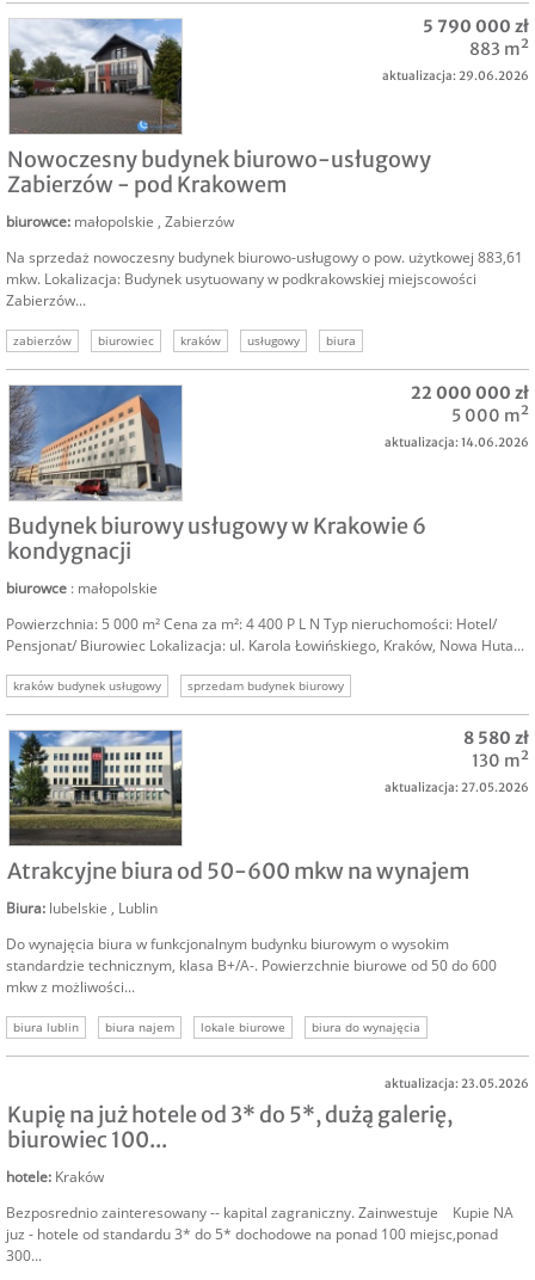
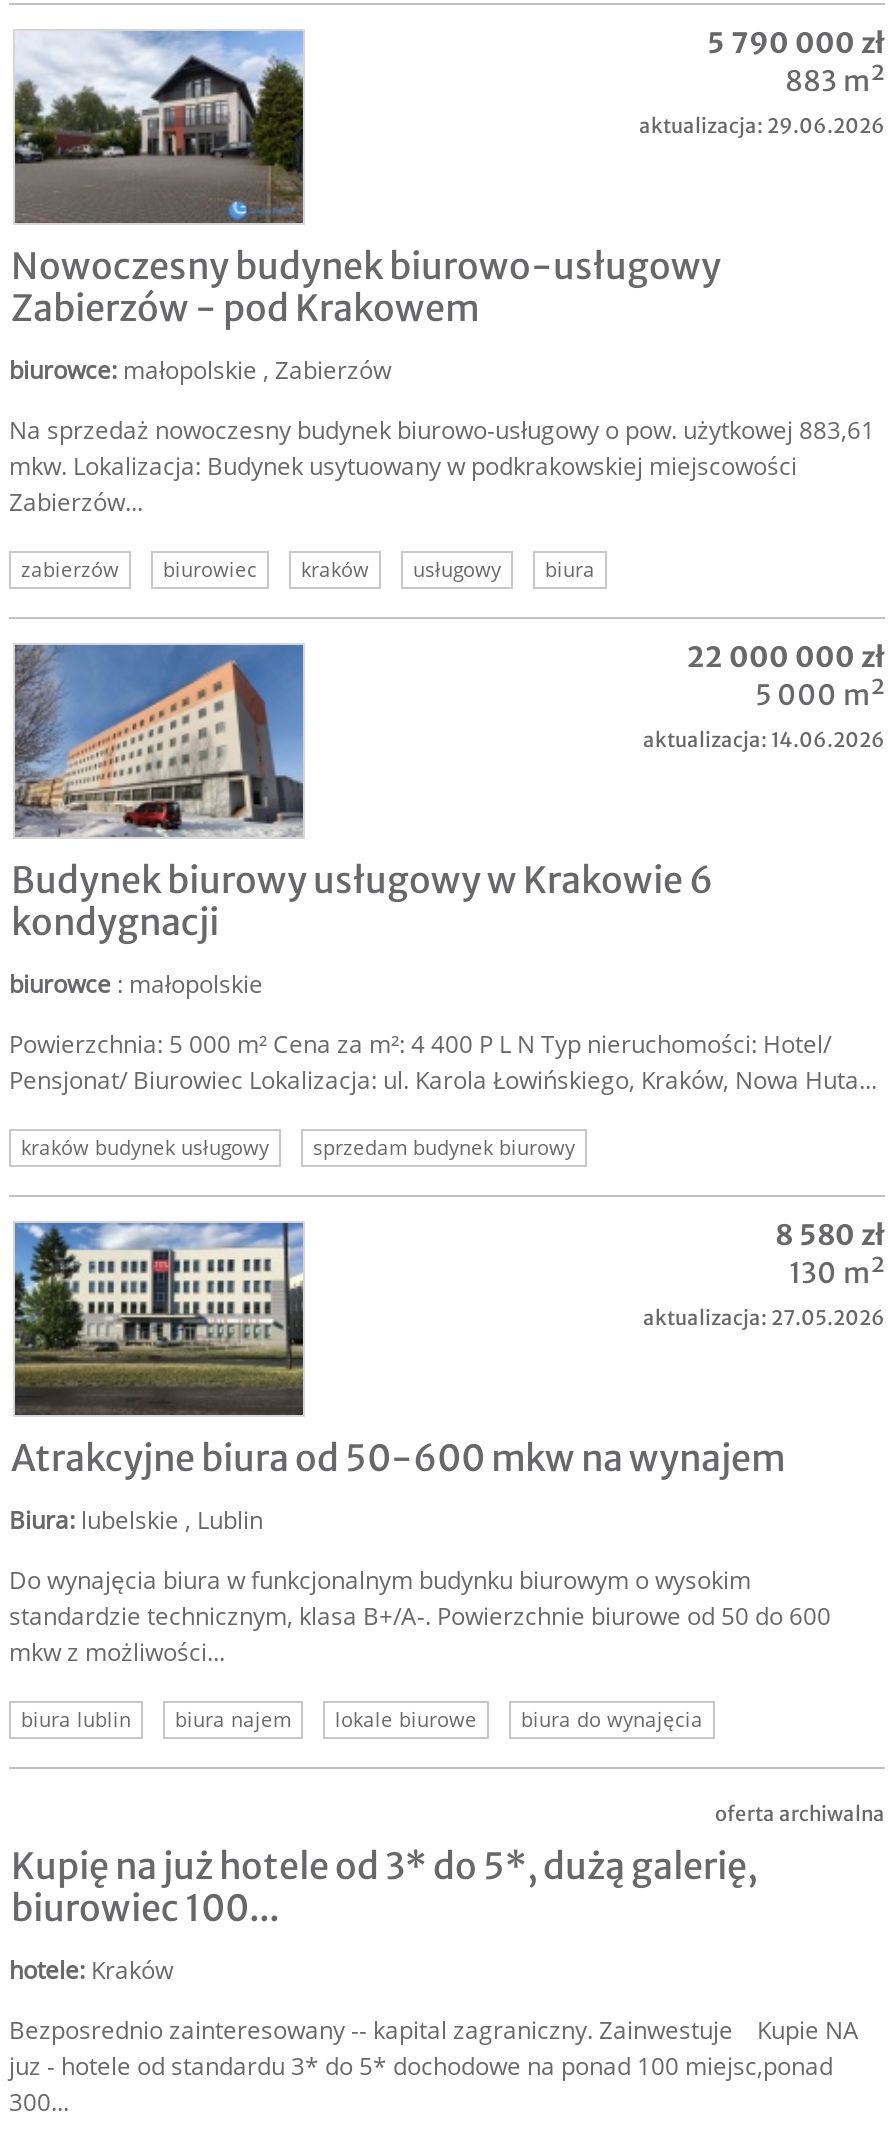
[385,1076,529,1091] aktualizacja: 23.05.2026 -> [715,1801,885,1827] oferta archiwalna

